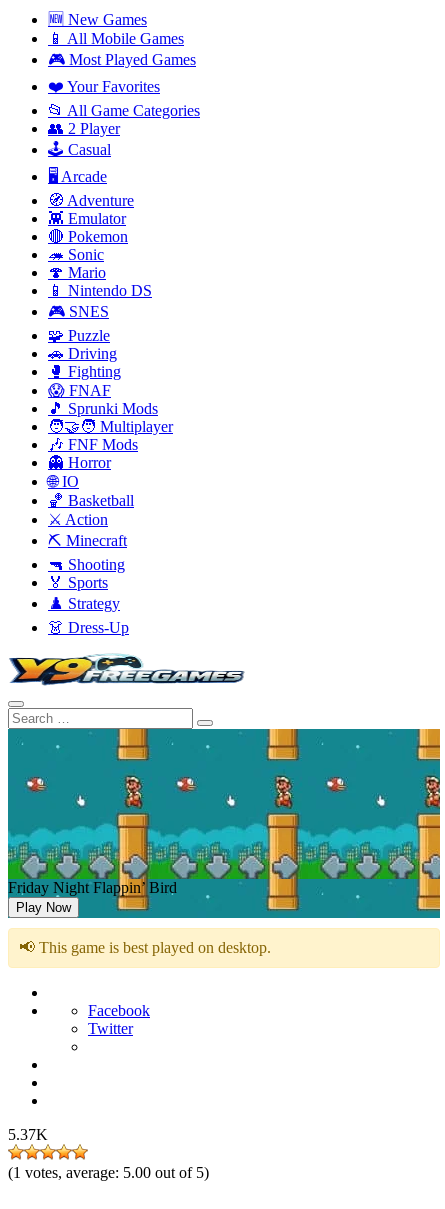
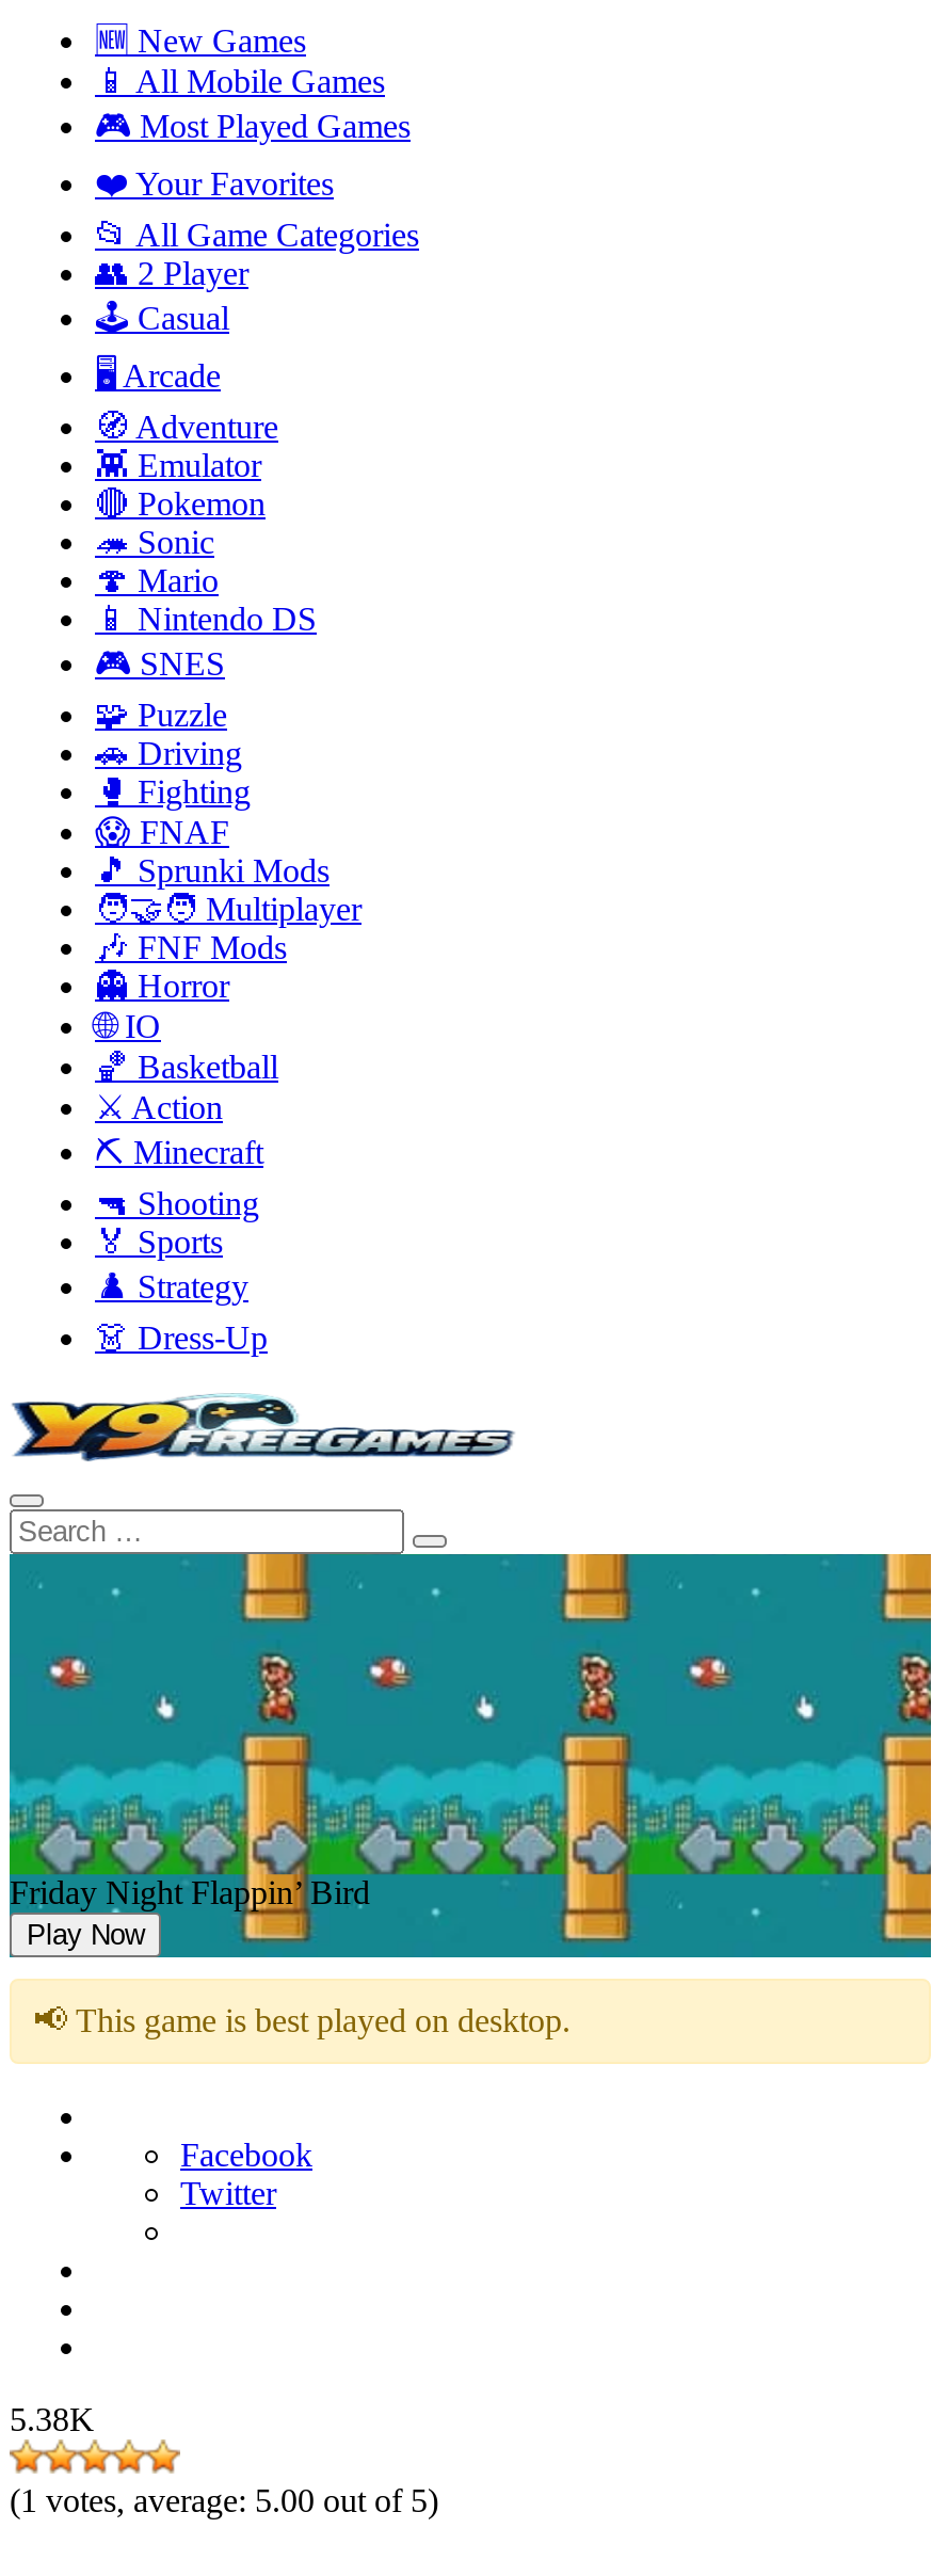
[8,1126,48,1143] 5.37K -> [10,2401,95,2437] 5.38K

